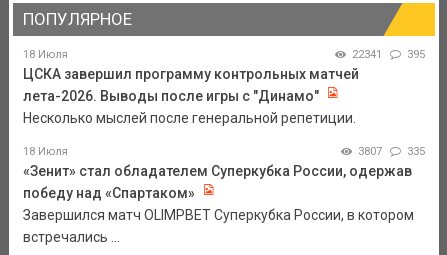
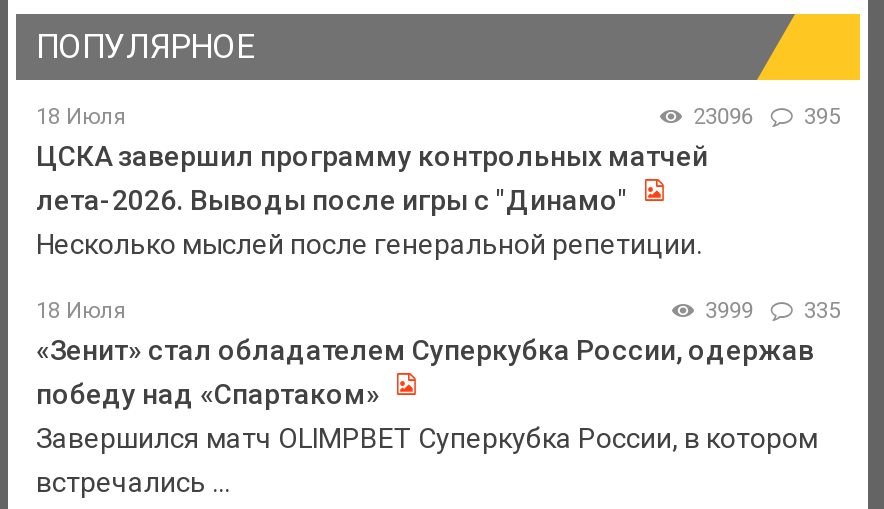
[352,48,425,61] 22341 395 -> [693,104,840,130] 23096 395
[358,145,425,158] 3807 335 -> [705,298,840,324] 3999 335

